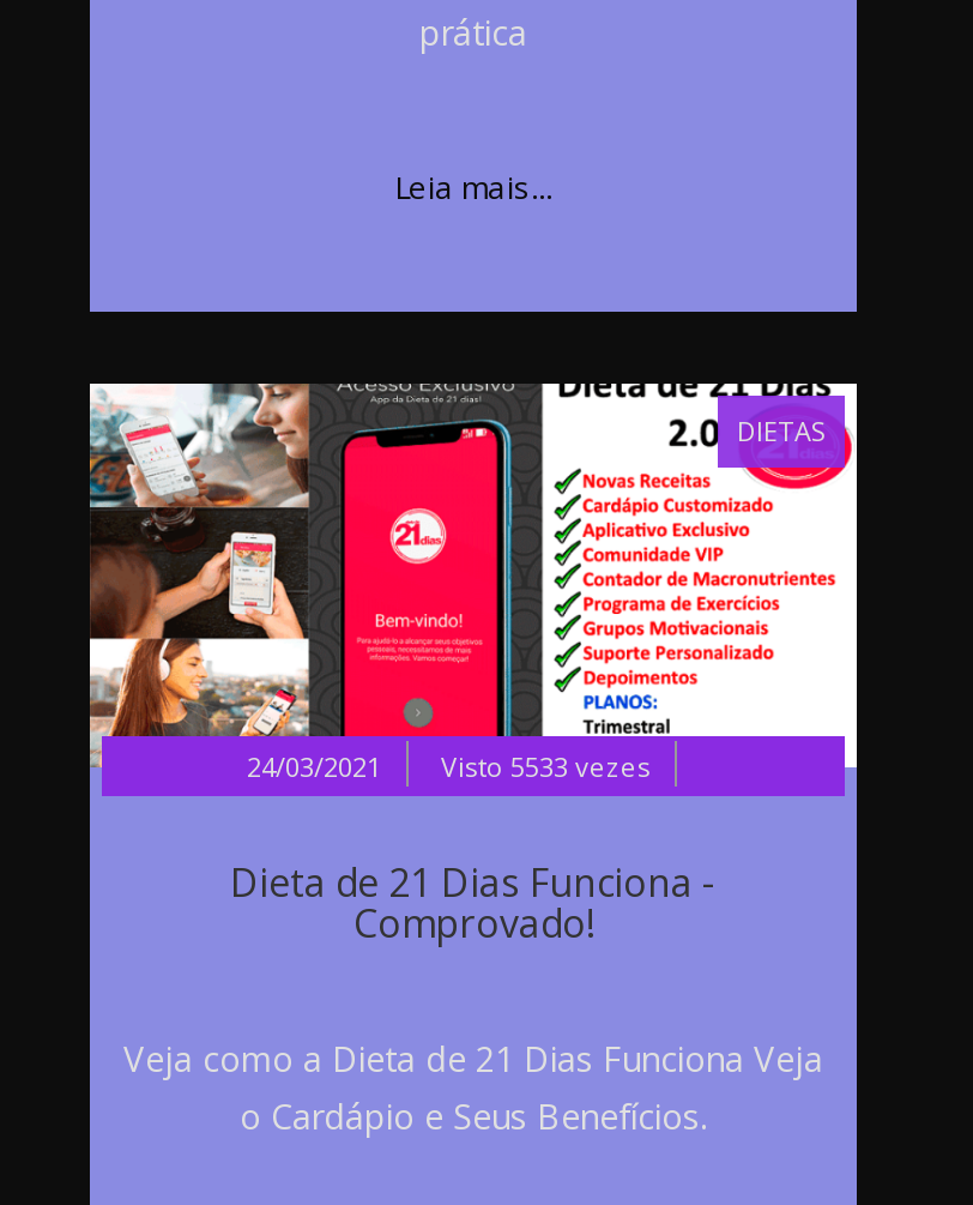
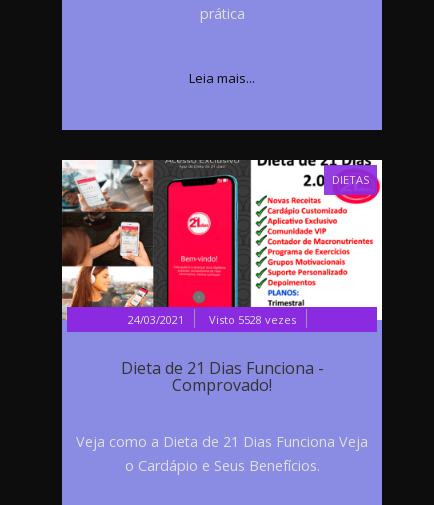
[247,748,649,784] 24/03/2021 Visto 5533 vezes -> [127,312,295,327] 24/03/2021 Visto 5528 vezes

